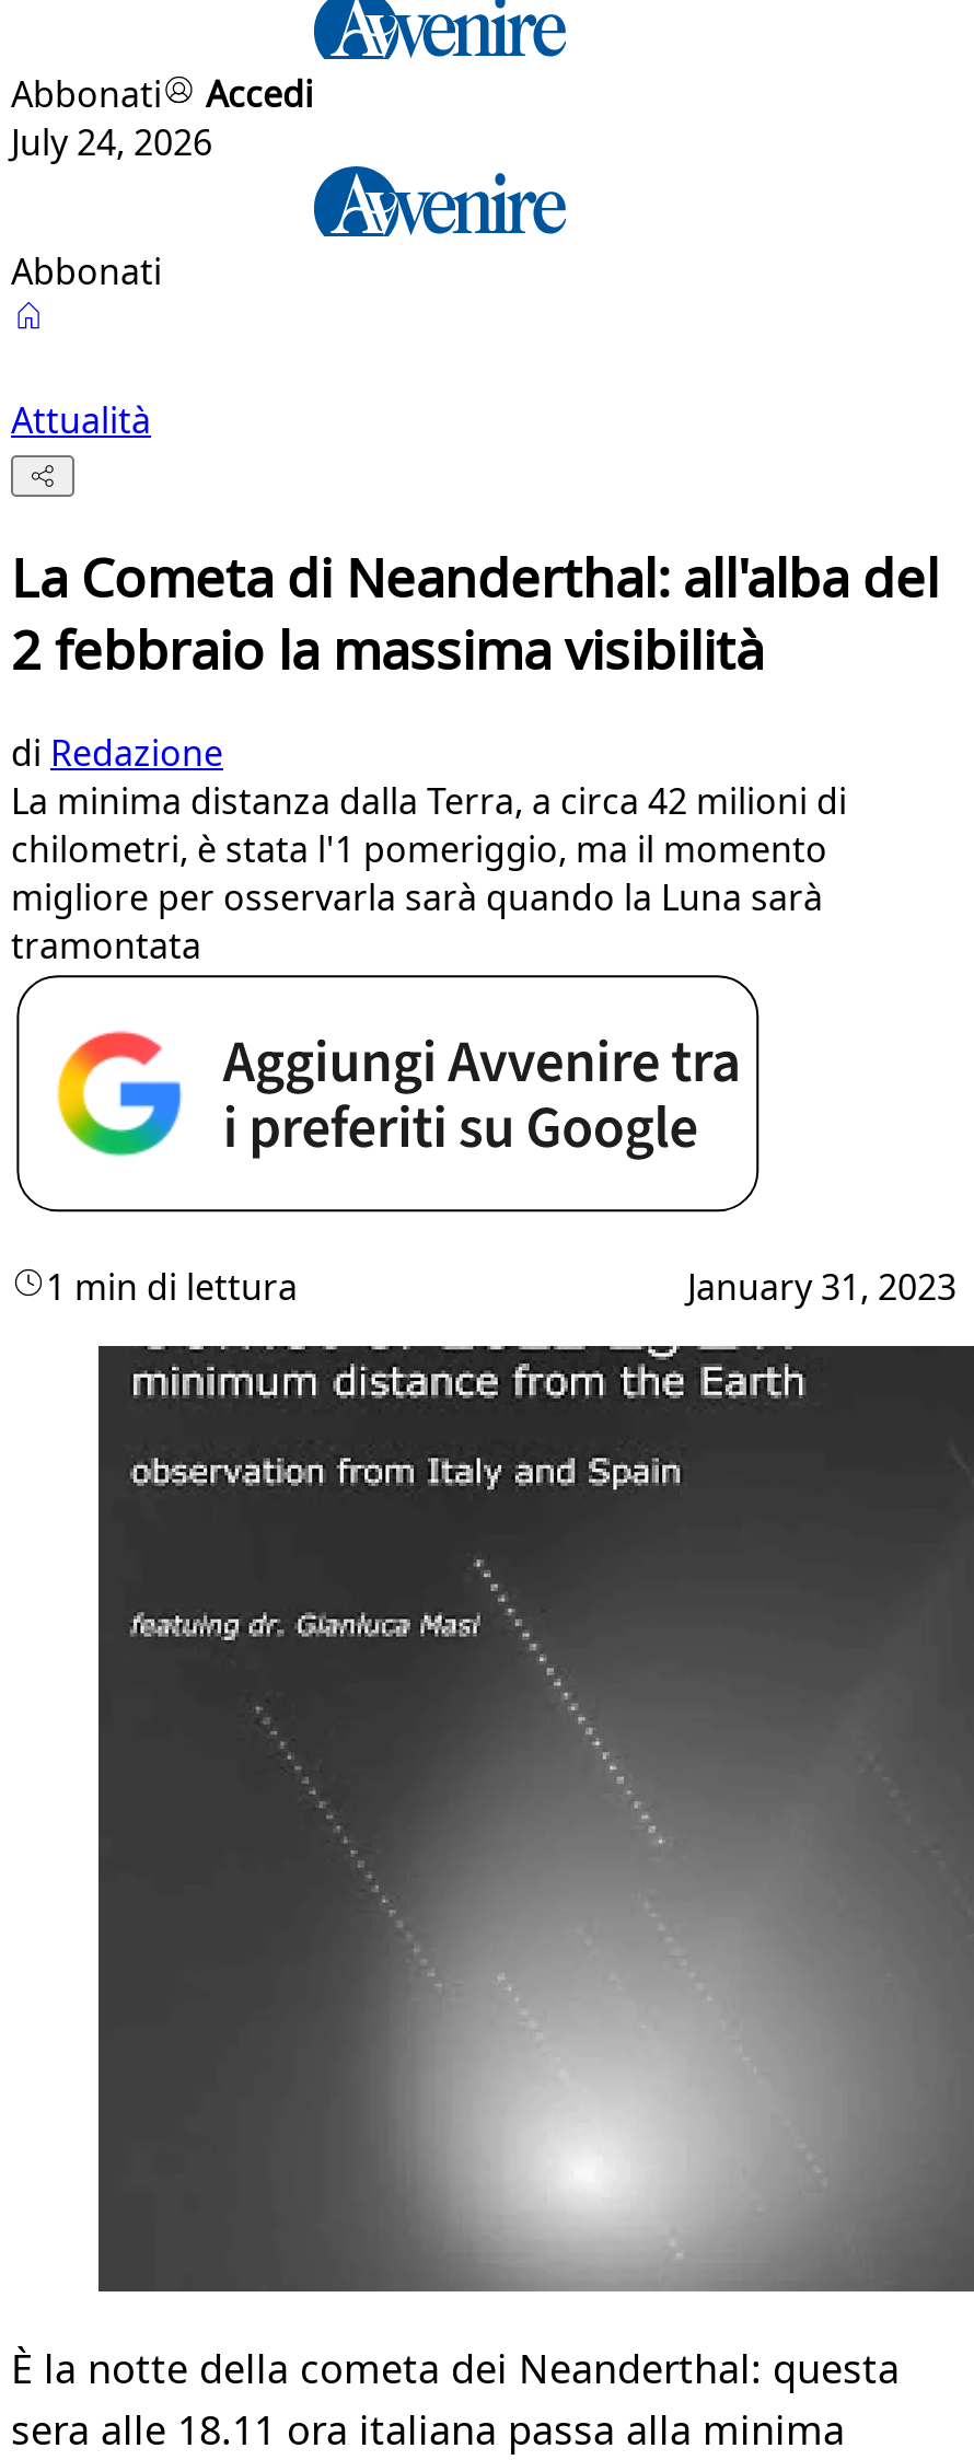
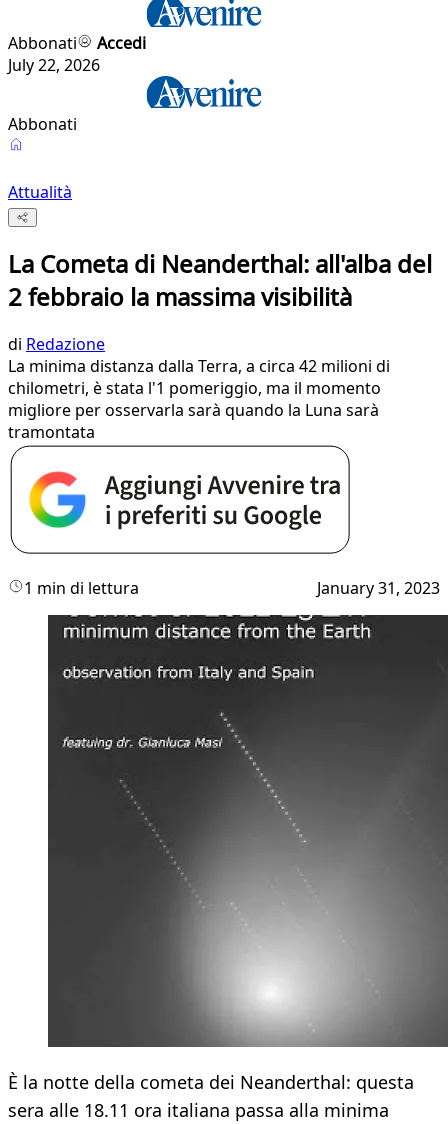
[11,118,212,166] July 24, 2026 -> [8,54,100,76] July 22, 2026

